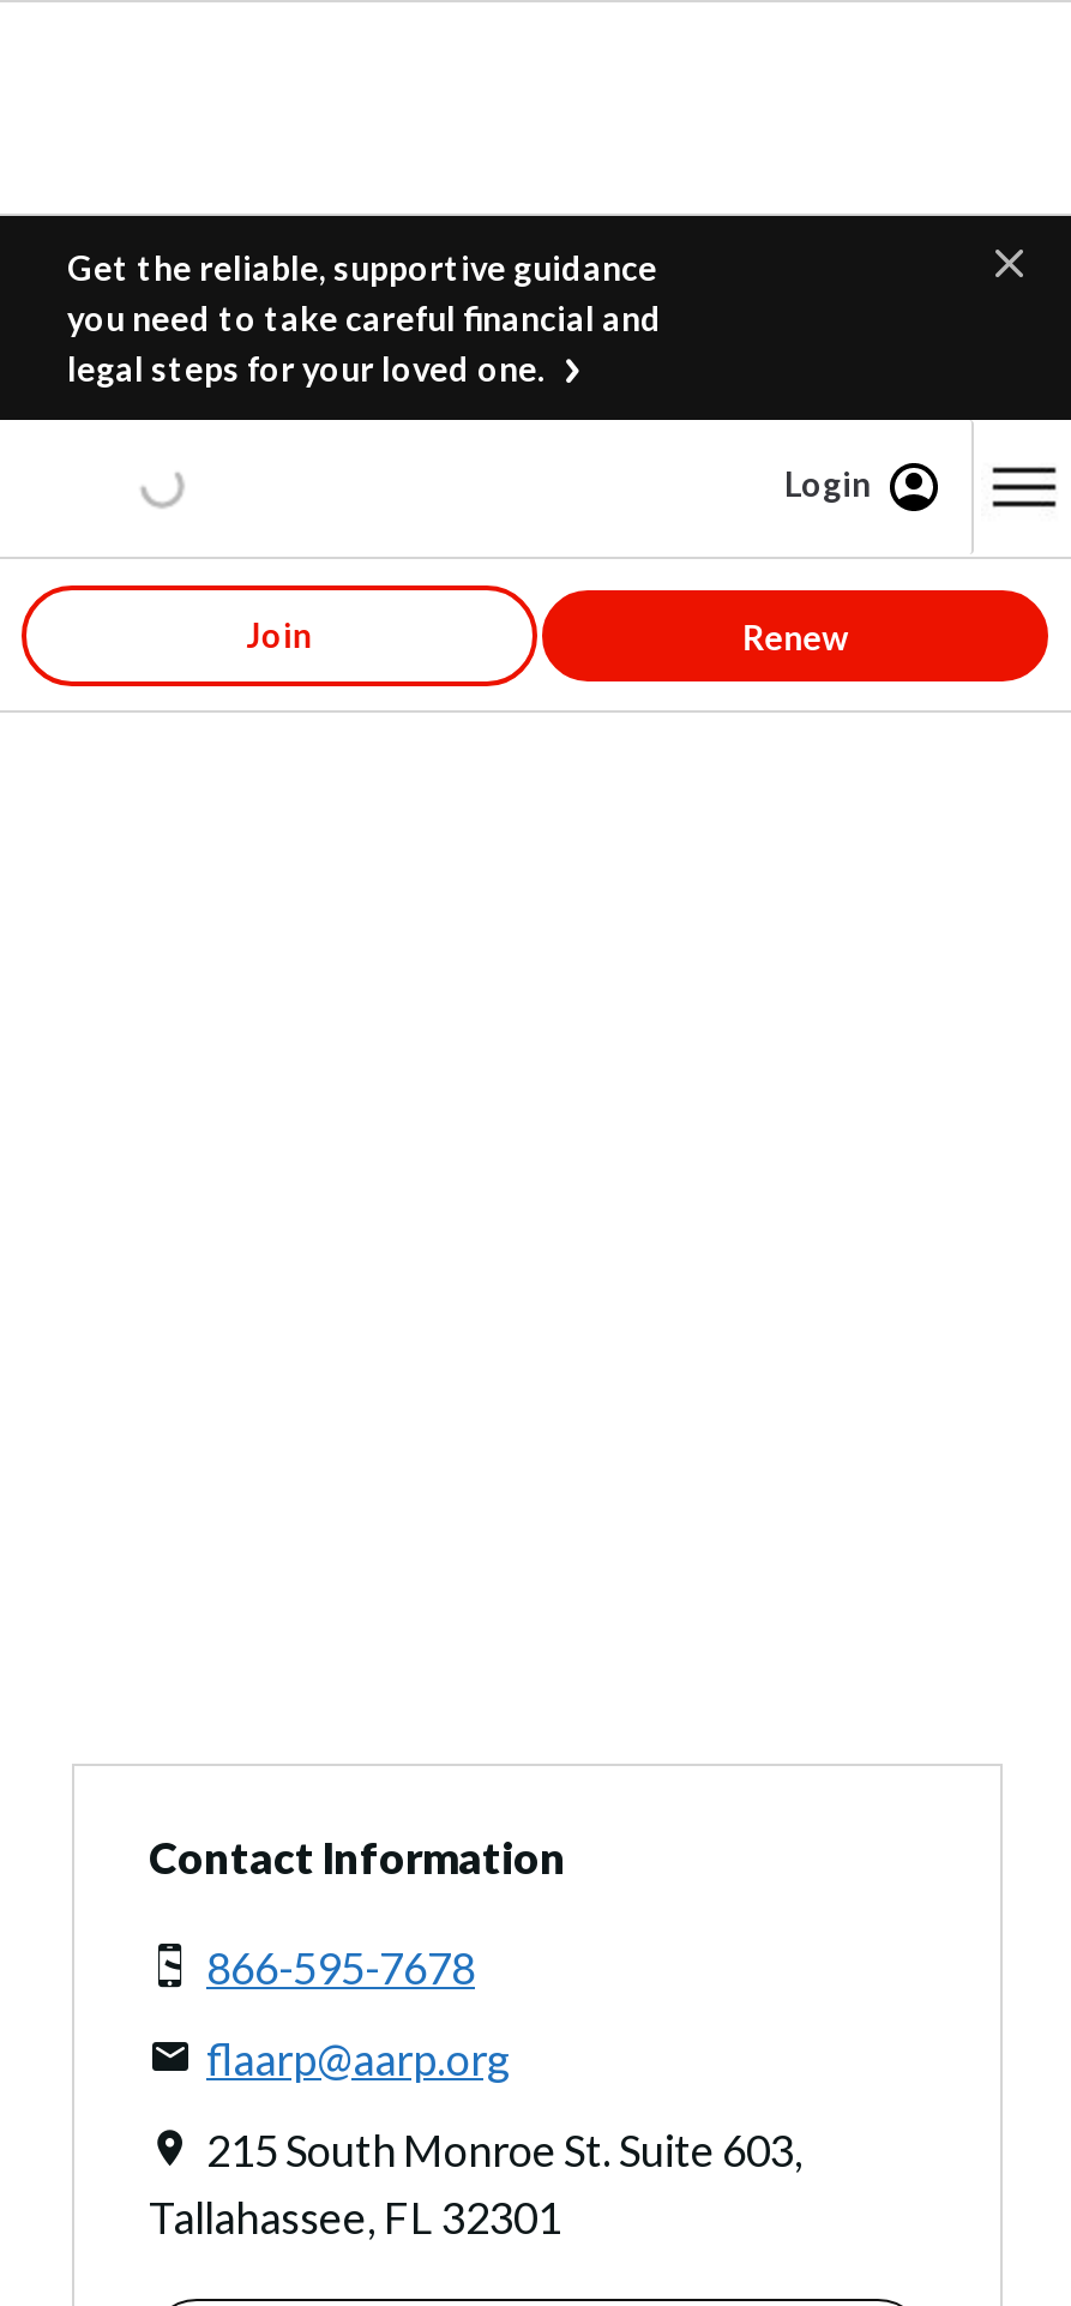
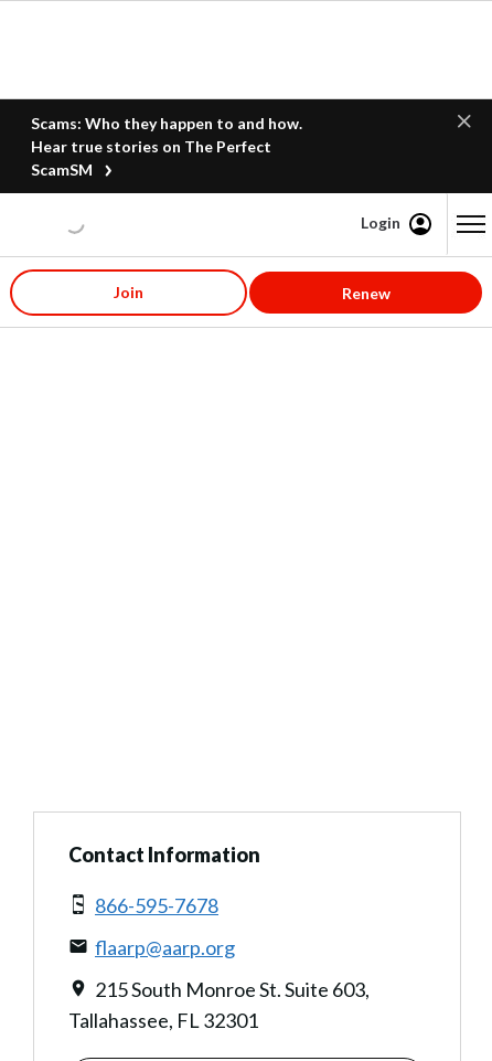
[67,247,662,389] Get the reliable, supportive guidance | you need to take careful financial and | legal steps for your loved one. -> [31,114,302,179] Scams: Who they happen to and how. | Hear true stories on The Perfect | ScamSM

